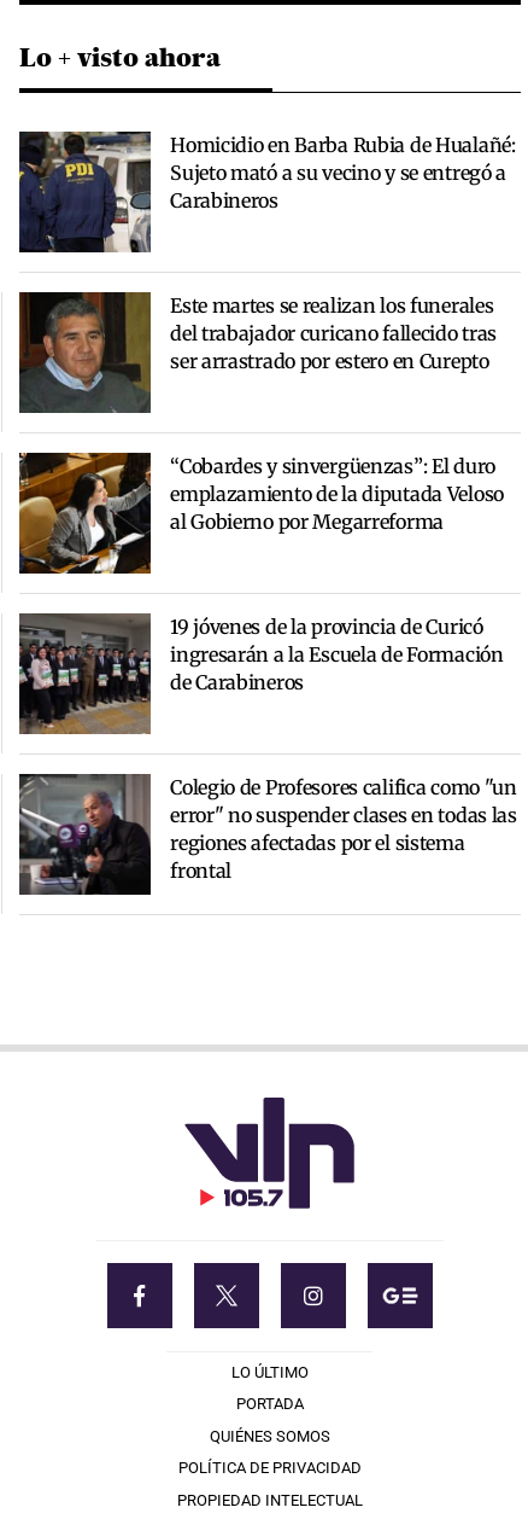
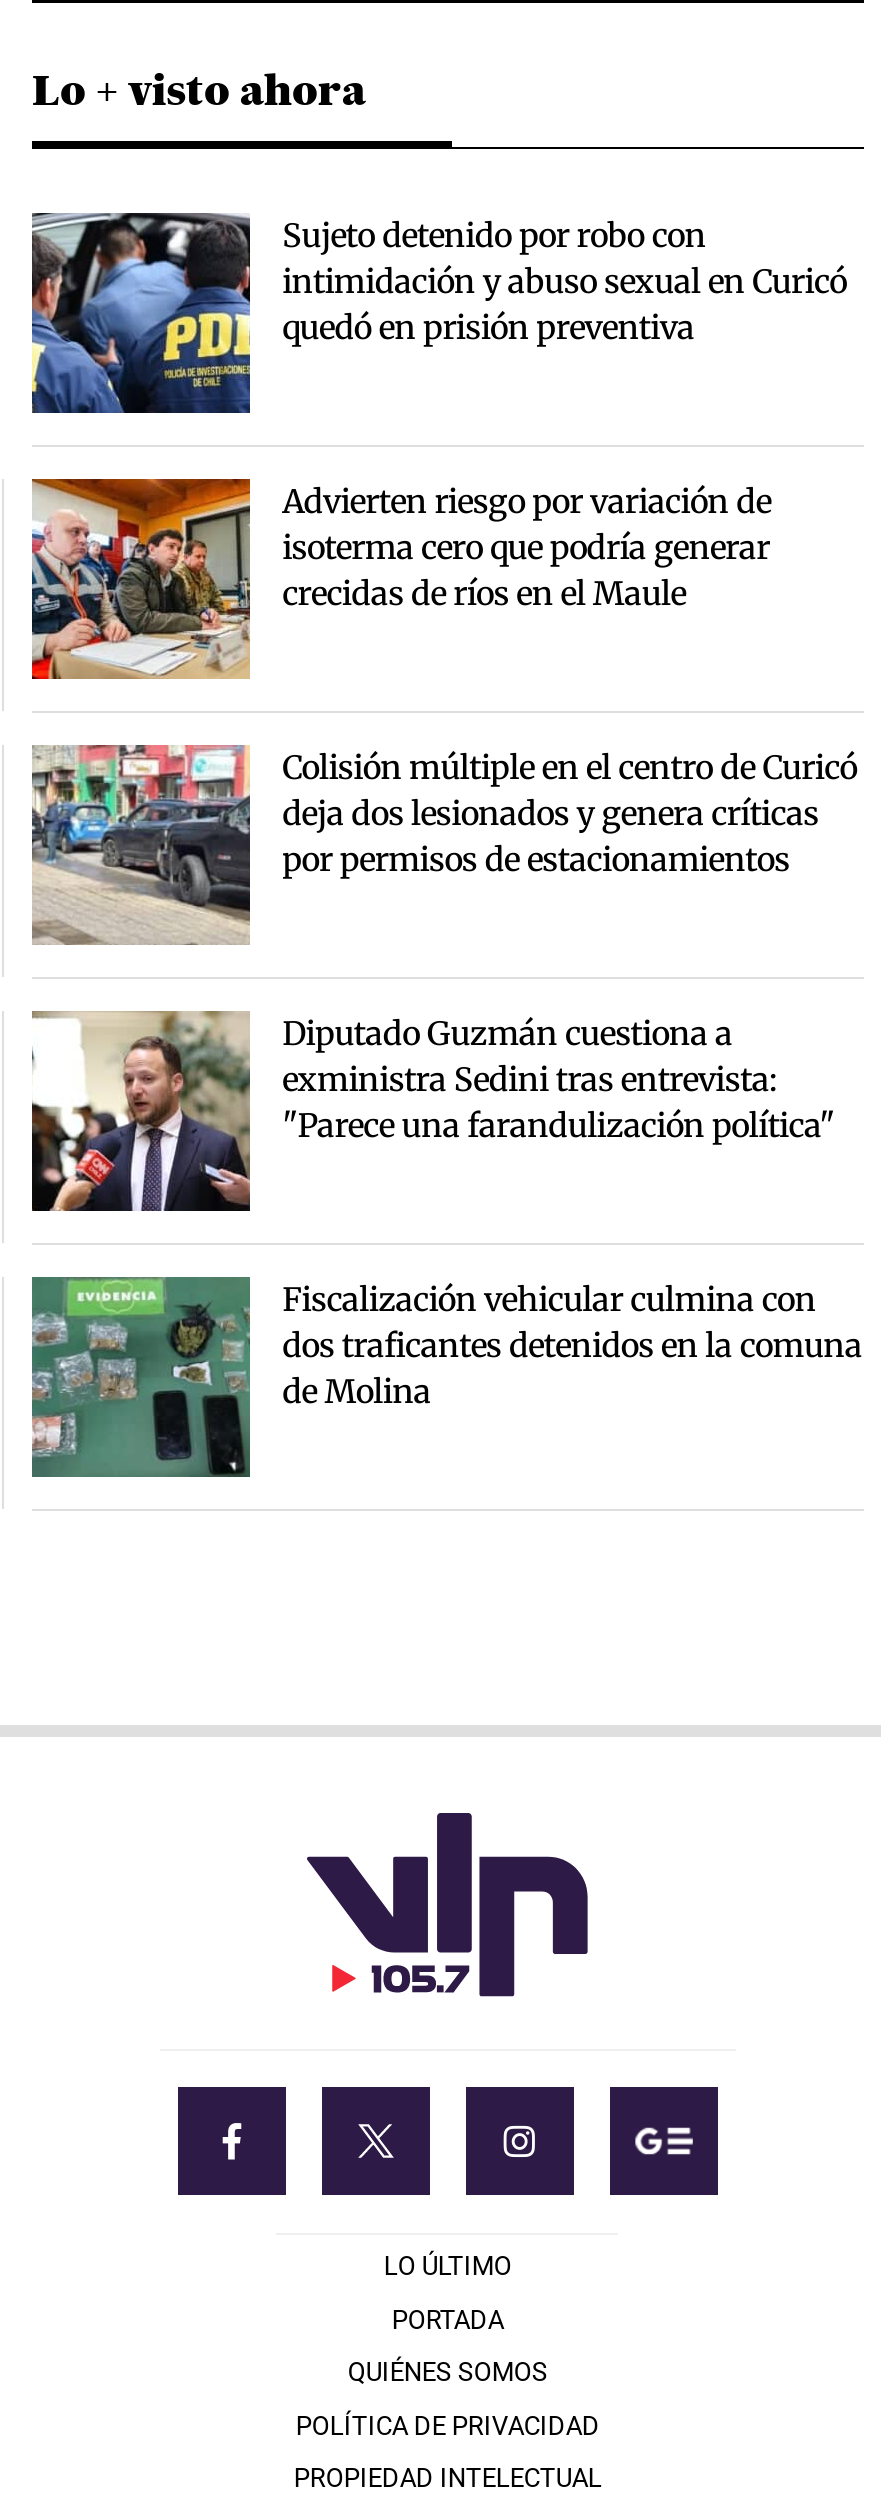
[18,130,516,254] [image] | Homicidio en Barba Rubia de Hualañé: | Sujeto mató a su vecino y se entregó a | Carabineros -> [30,211,847,415] [image] | Sujeto detenido por robo con | intimidación y abuso sexual en Curicó | quedó en prisión preventiva
[18,291,497,414] [image] | Este martes se realizan los funerales | del trabajador curicano fallecido tras | ser arrastrado por estero en Curepto -> [30,477,771,681] [image] | Advierten riesgo por variación de | isoterma cero que podría generar | crecidas de ríos en el Maule
[18,452,504,575] [image] | “Cobardes y sinvergüenzas”: El duro | emplazamiento de la diputada Veloso | al Gobierno por Megarreforma -> [30,743,857,945] [image] | Colisión múltiple en el centro de Curicó | deja dos lesionados y genera críticas | por permisos de estacionamientos
[18,612,504,735] [image] | 19 jóvenes de la provincia de Curicó | ingresarán a la Escuela de Formación | de Carabineros -> [32,1011,835,1213] [image] | Diputado Guzmán cuestiona a | exministra Sedini tras entrevista: | "Parece una farandulización política"
[19,773,517,896] [image] | Colegio de Profesores califica como "un | error" no suspender clases en todas las | regiones afectadas por el sistema | frontal -> [30,1275,862,1479] [image] | Fiscalización vehicular culmina con | dos traficantes detenidos en la comuna | de Molina

